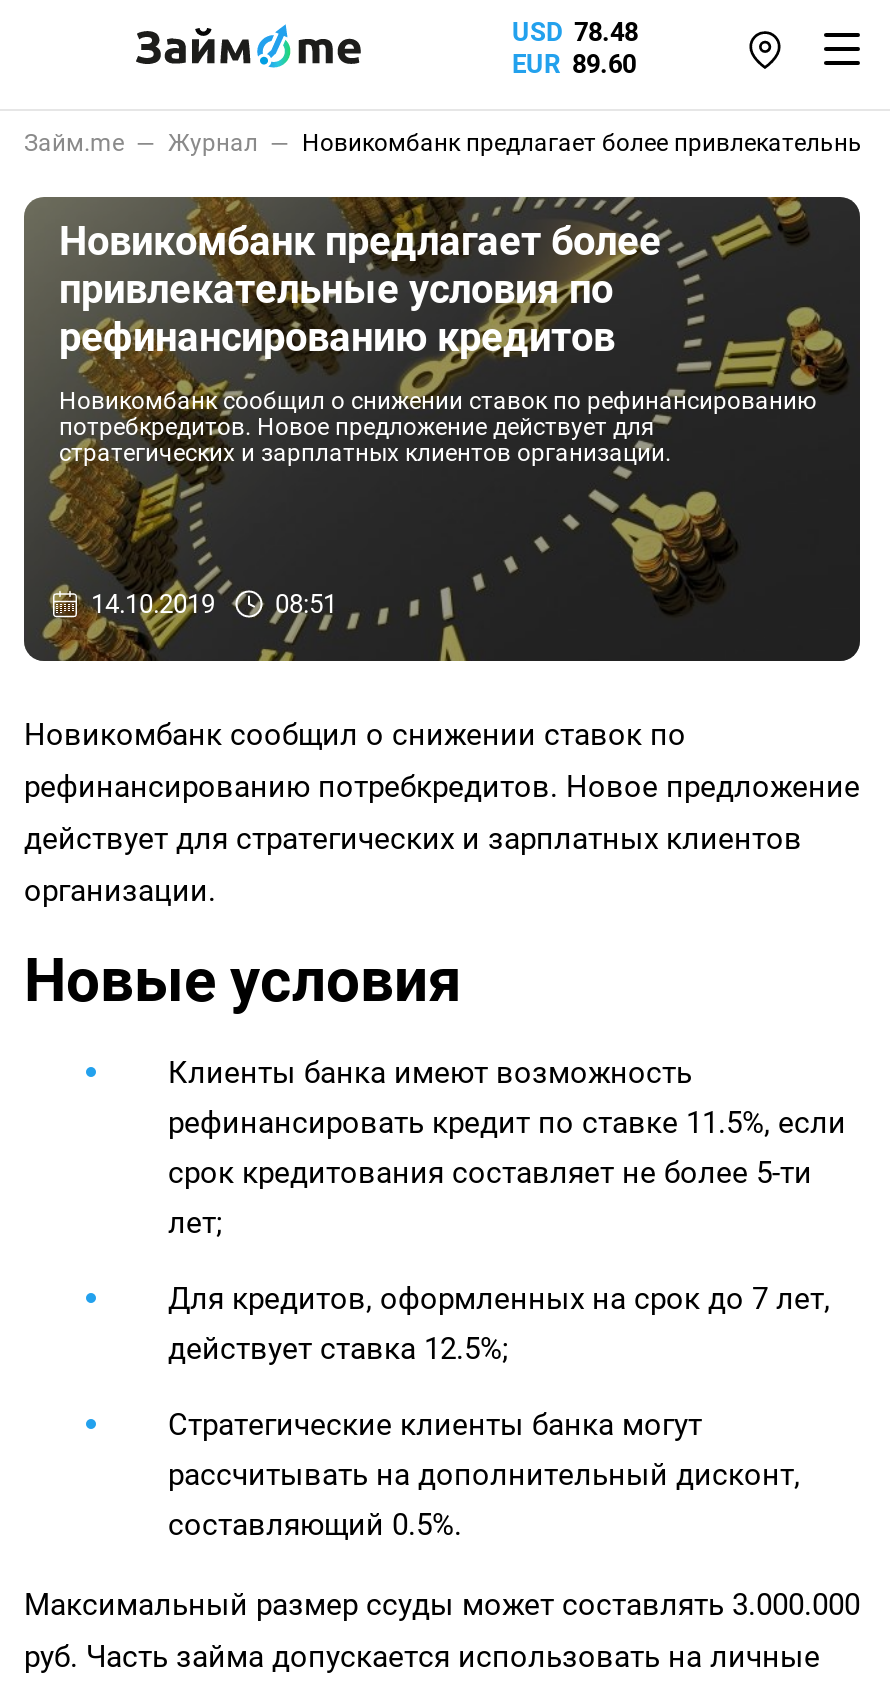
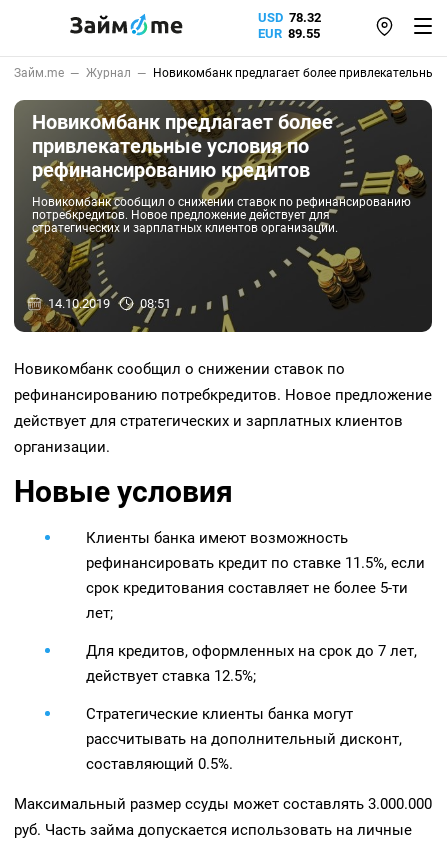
[512,17,638,47] USD 78.48 -> [258,10,321,25] USD 78.32
[512,49,636,79] EUR 89.60 -> [258,26,320,41] EUR 89.55

